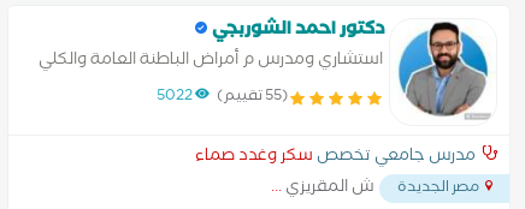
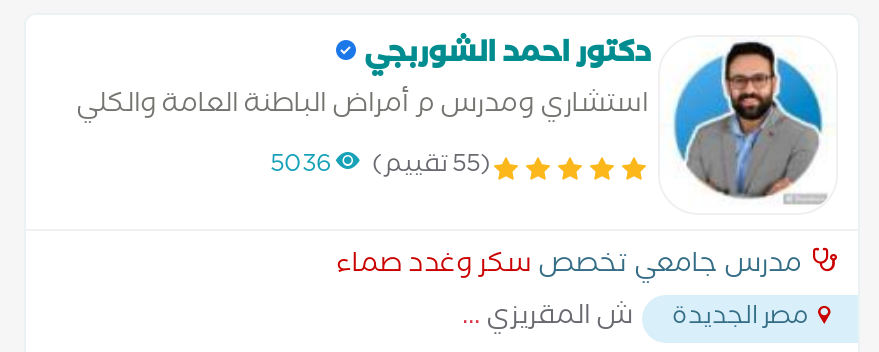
[157,84,193,112] 5022 -> [270,145,332,191] 5036

